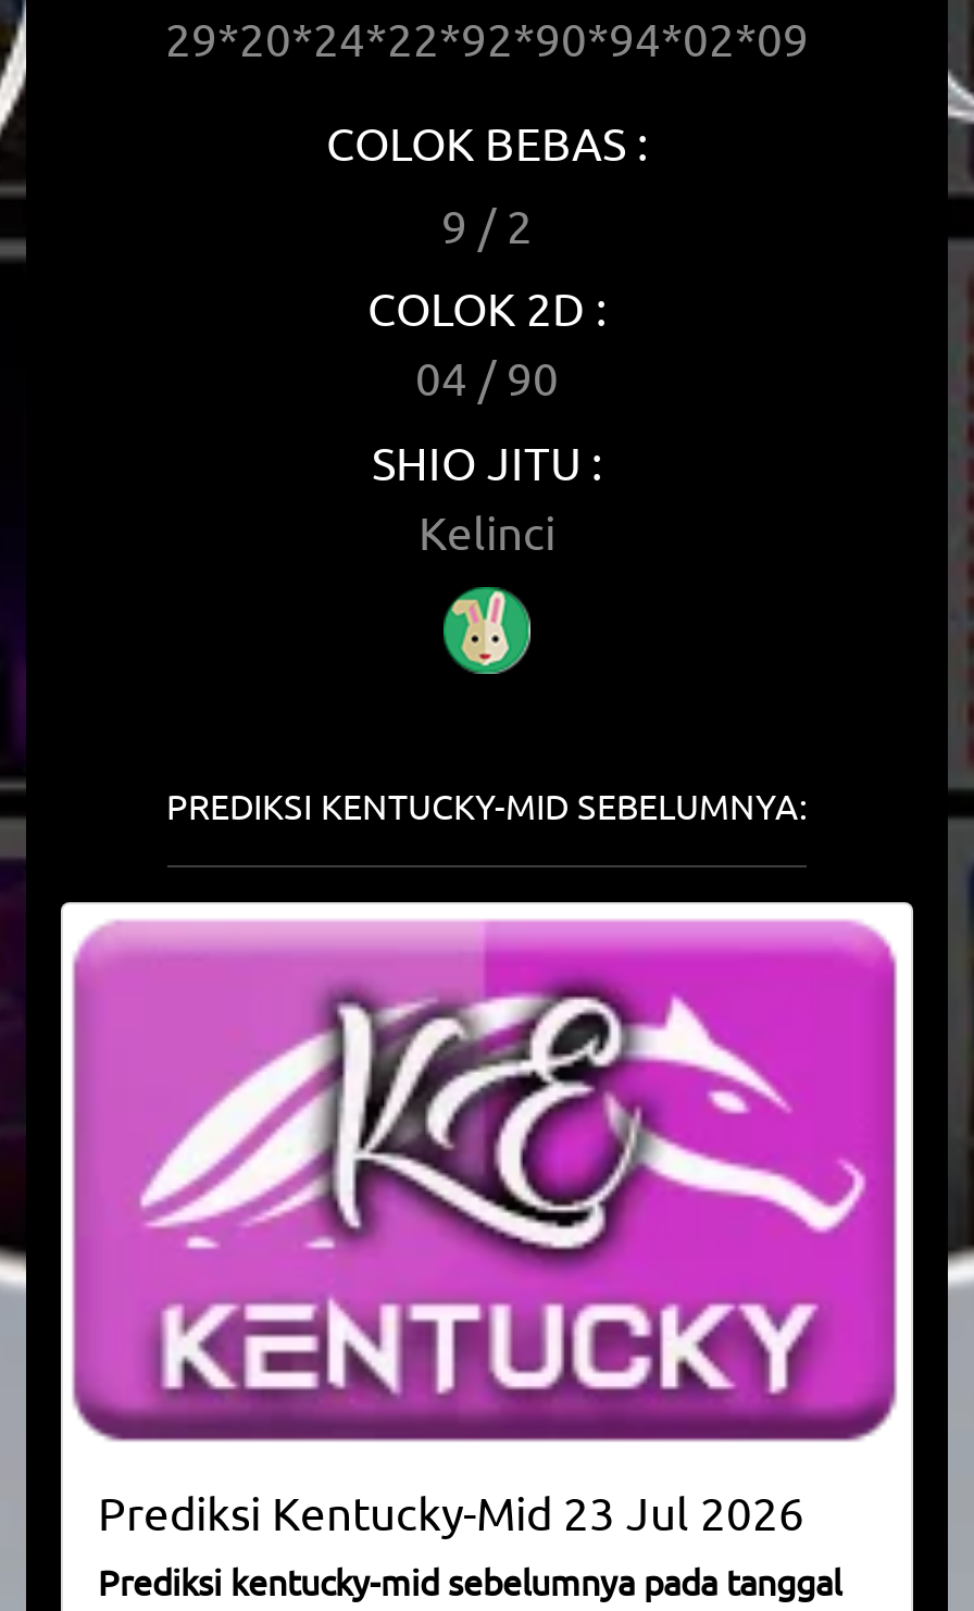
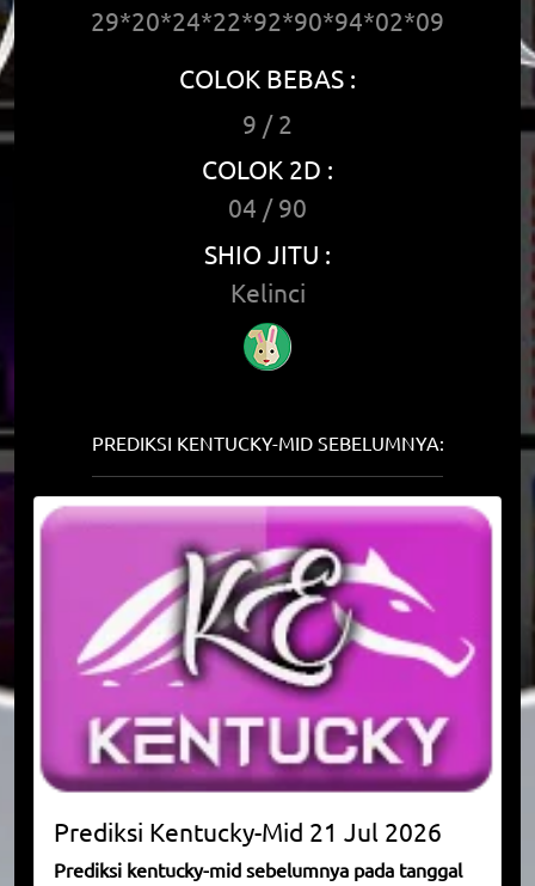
[98,1484,804,1540] Prediksi Kentucky-Mid 23 Jul 2026 -> [54,816,442,847] Prediksi Kentucky-Mid 21 Jul 2026

